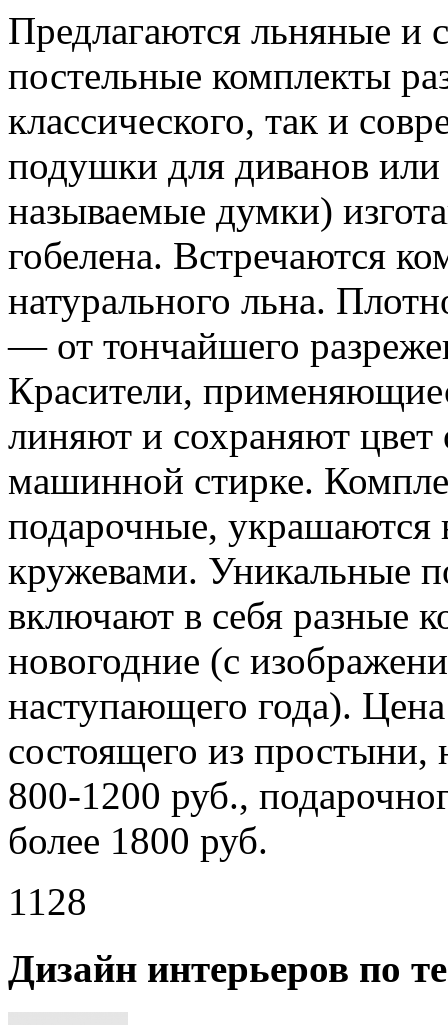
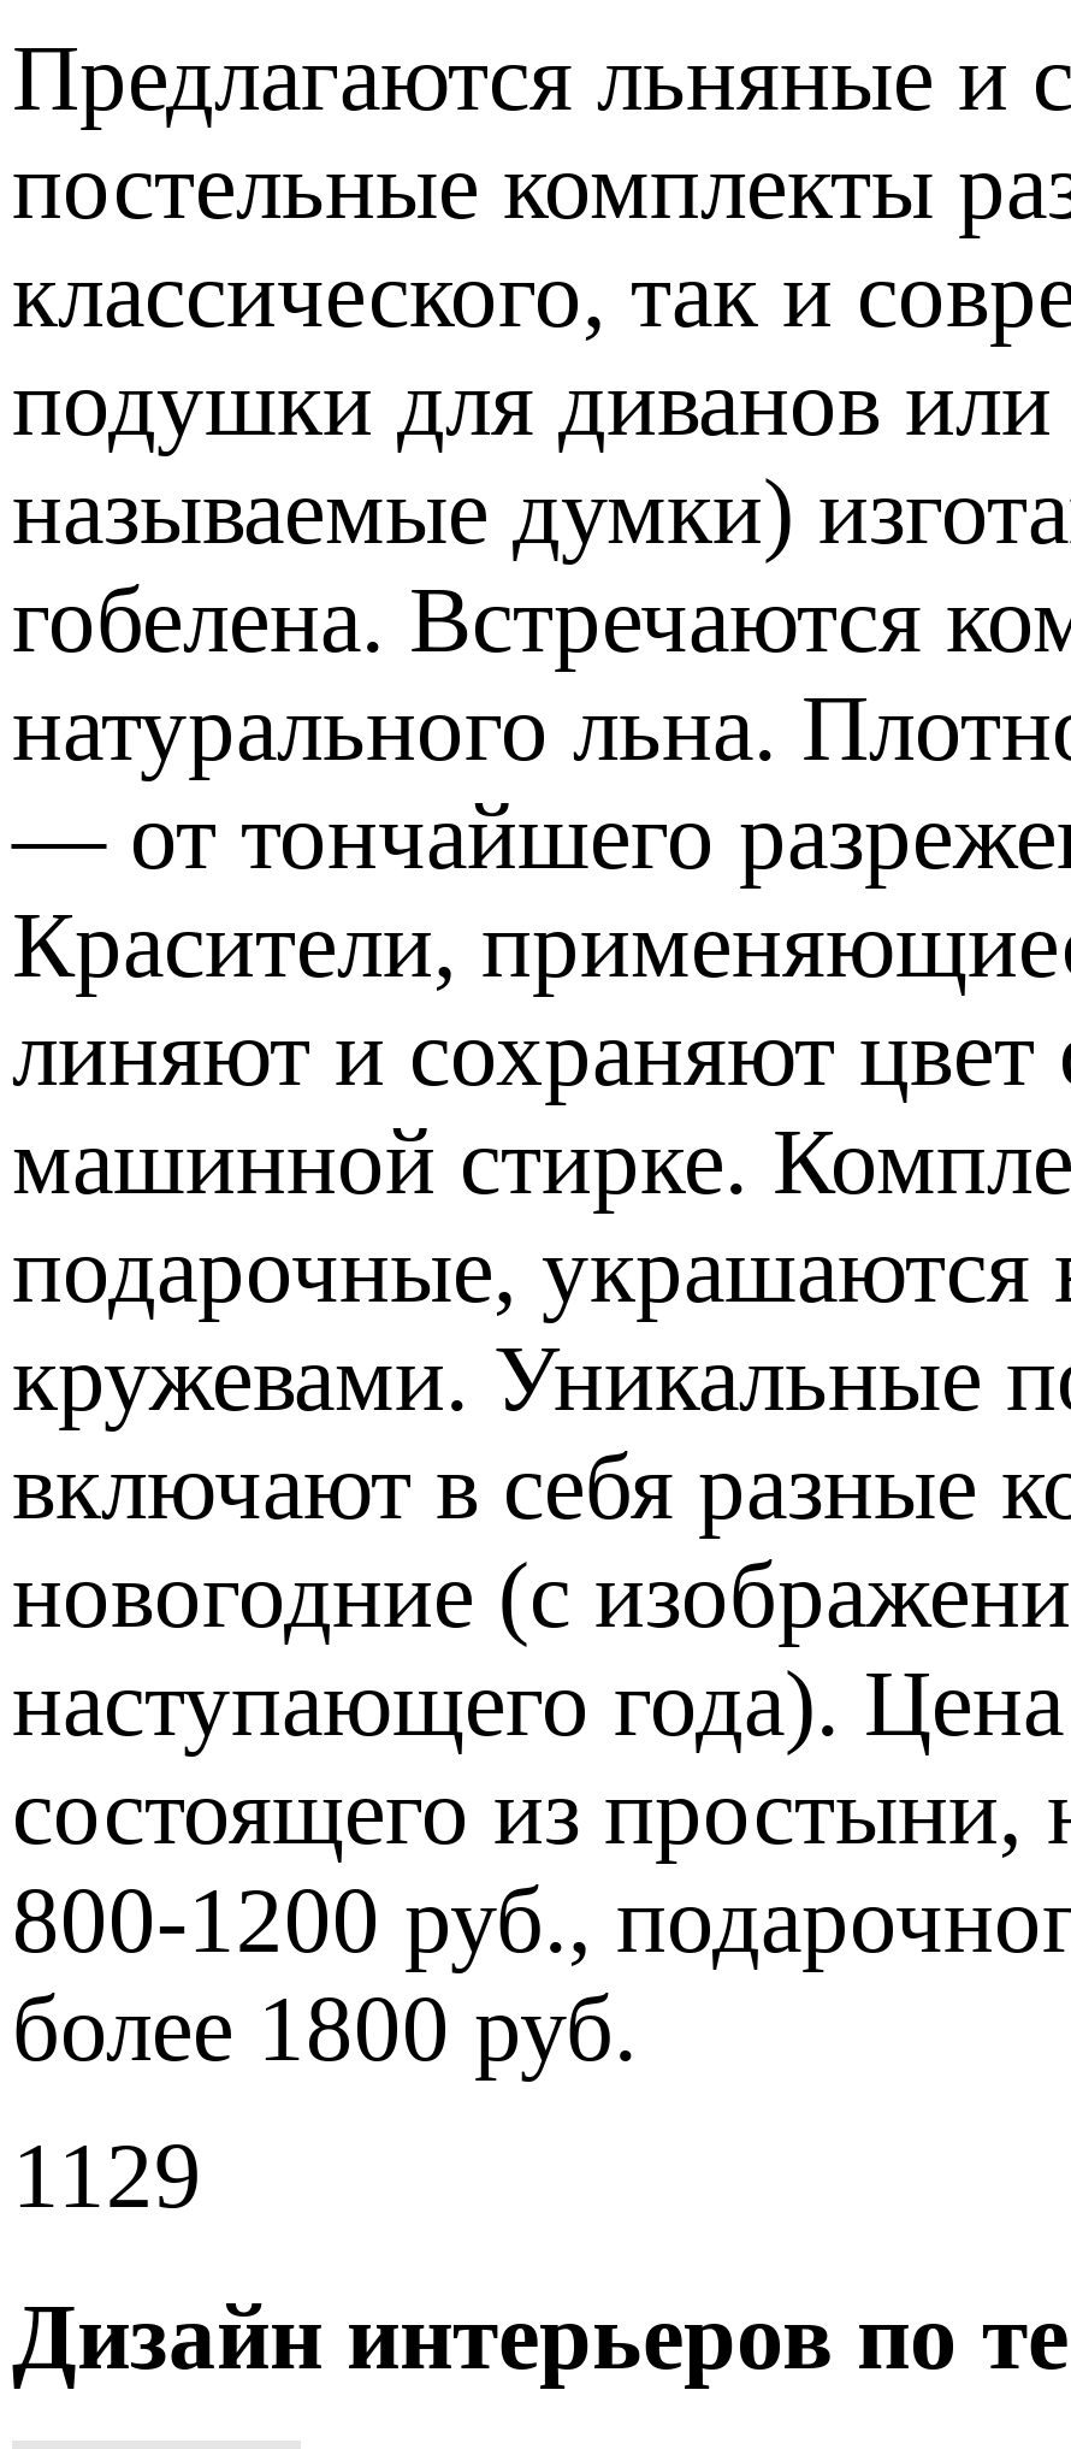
[8,880,87,923] 1128 -> [12,2124,202,2227] 1129

